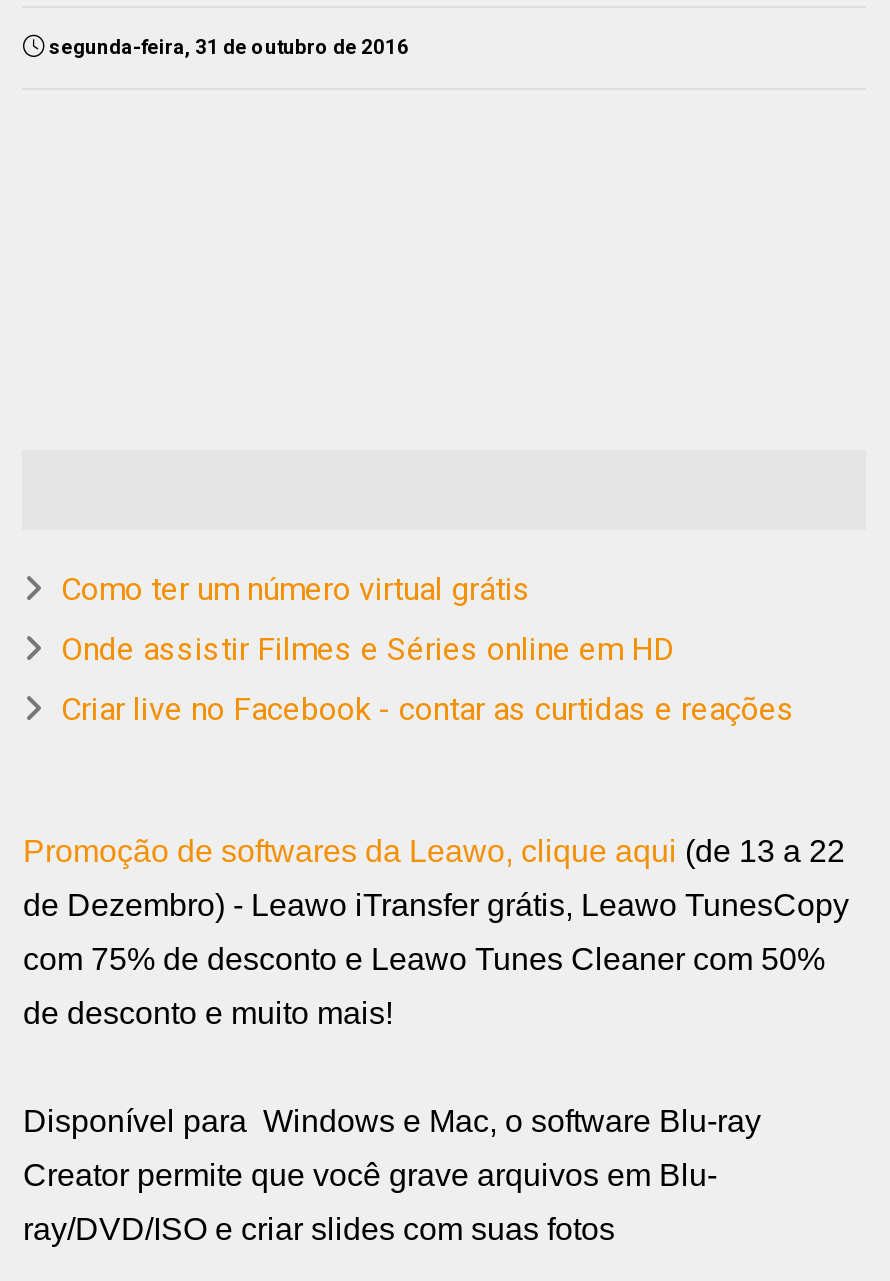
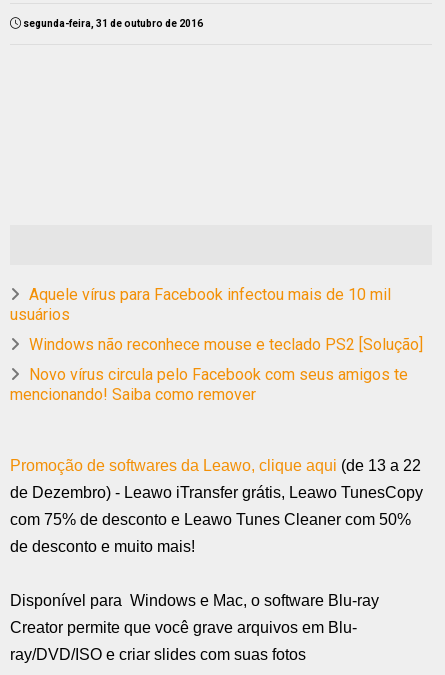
[61,571,531,609] Como ter um número virtual grátis -> [10,285,391,324] Aquele vírus para Facebook infectou mais de 10 mil | usuários
[61,631,675,669] Onde assistir Filmes e Séries online em HD -> [29,335,423,354] Windows não reconhece mouse e teclado PS2 [Solução]
[61,691,795,729] Criar live no Facebook - contar as curtidas e reações -> [10,365,408,404] Novo vírus circula pelo Facebook com seus amigos te | mencionando! Saiba como remover

